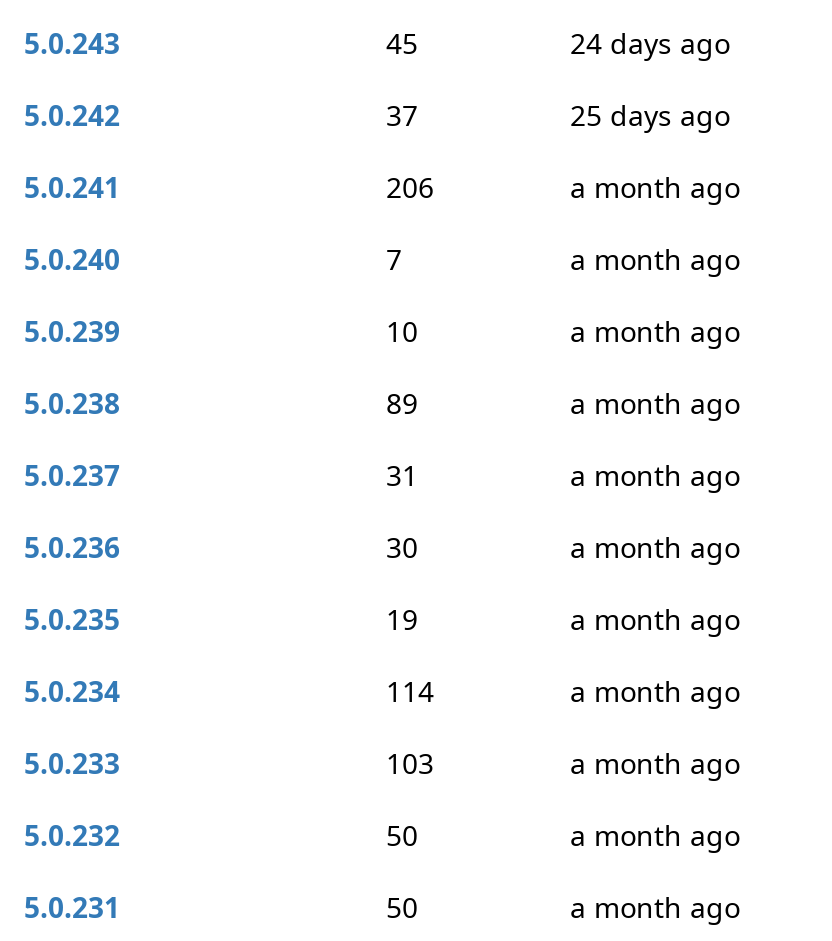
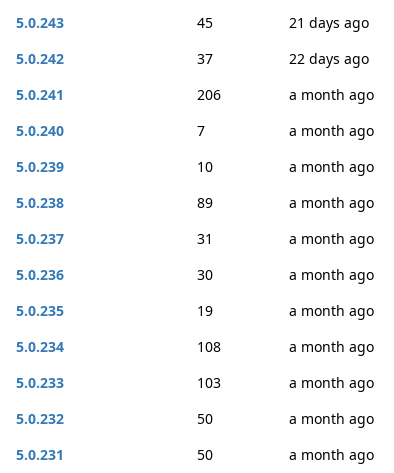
[570,24,730,62] 24 days ago -> [289,13,369,32] 21 days ago
[570,96,730,134] 25 days ago -> [289,49,369,68] 22 days ago
[386,672,434,710] 114 -> [197,337,221,356] 108

